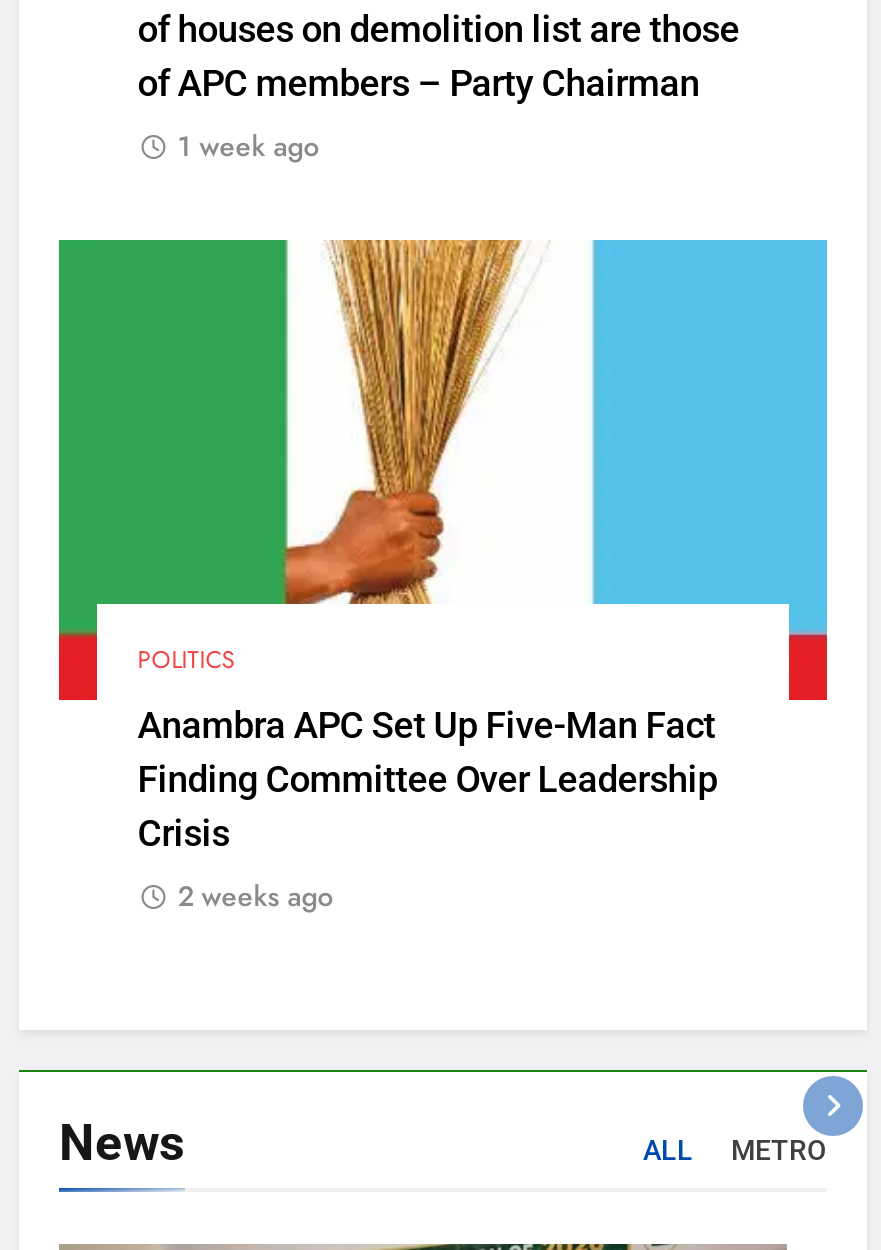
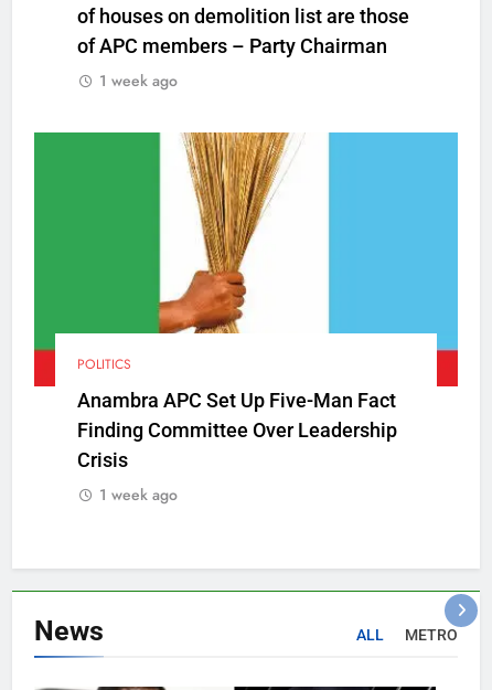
[177,877,333,917] 2 weeks ago -> [100,484,178,506] 1 week ago

